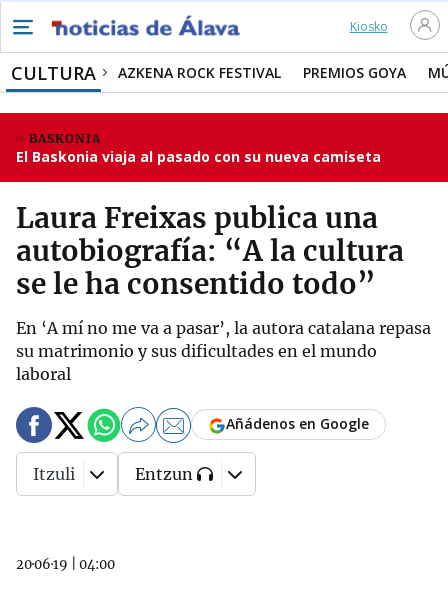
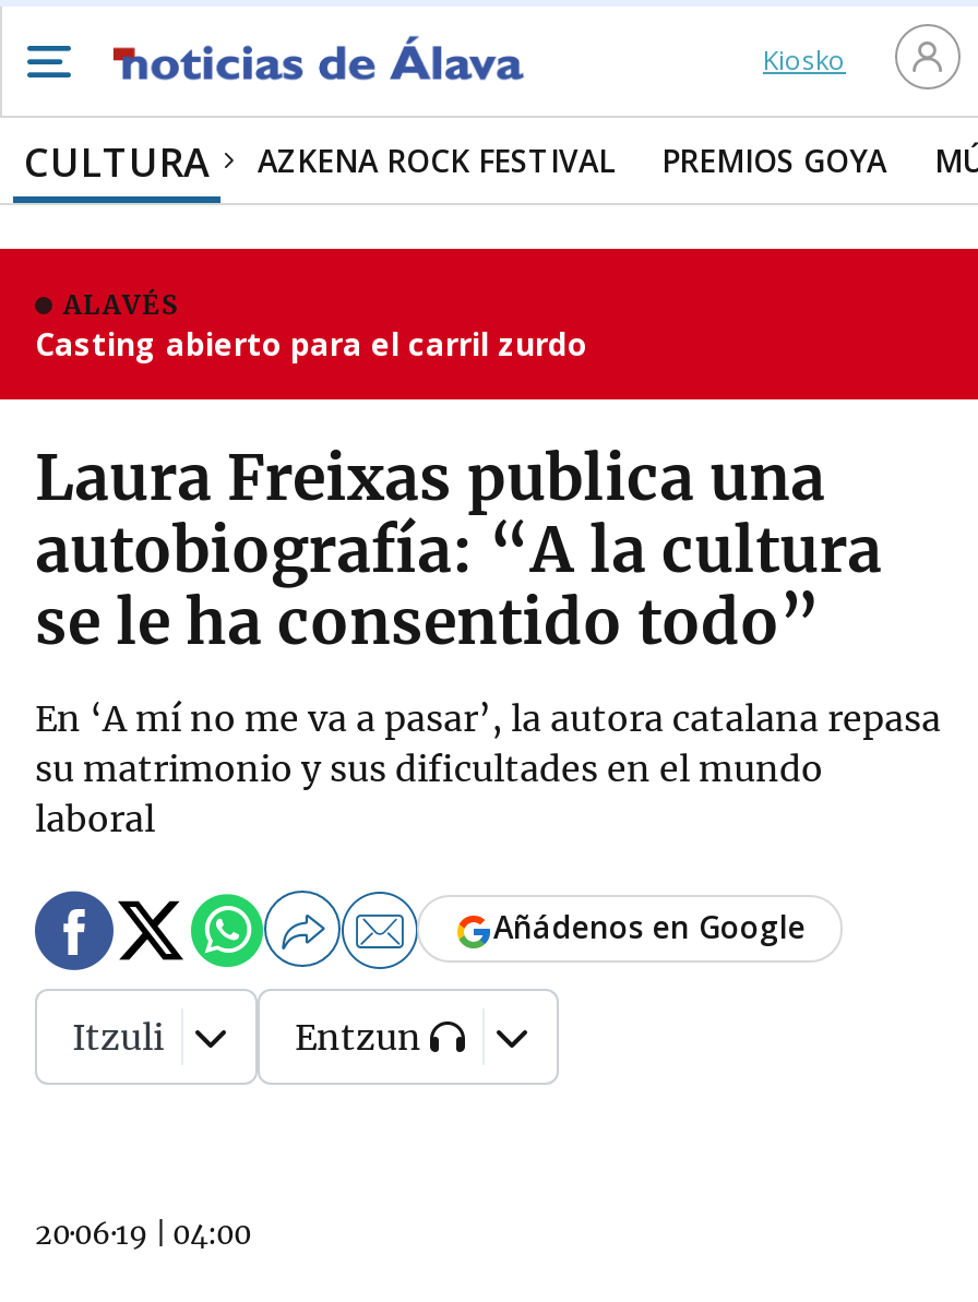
[16,131,381,166] BASKONIA | El Baskonia viaja al pasado con su nueva camiseta -> [35,288,587,365] ALAVÉS | Casting abierto para el carril zurdo

